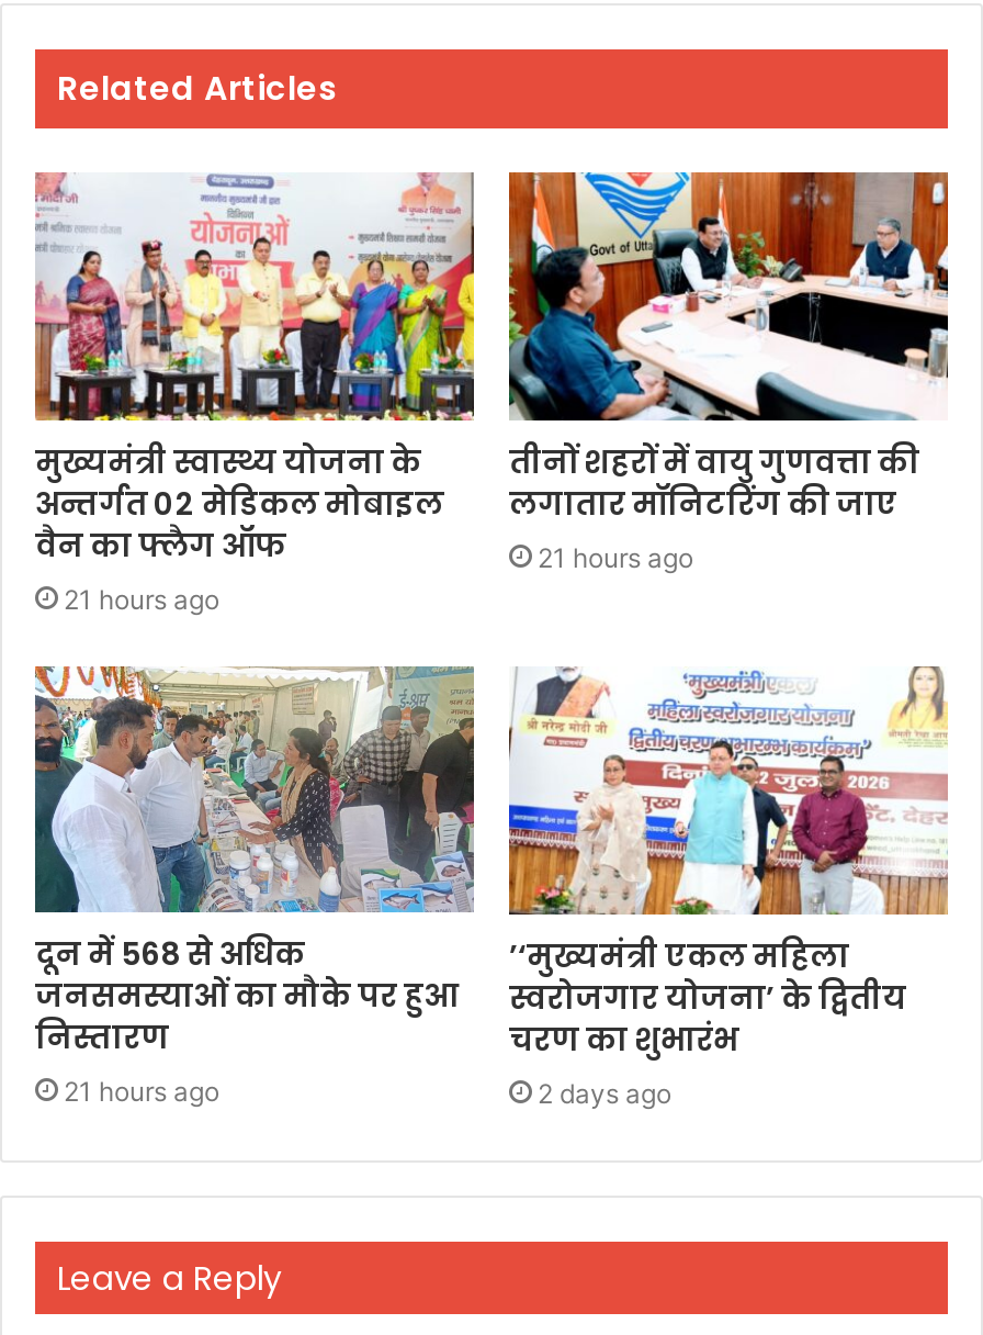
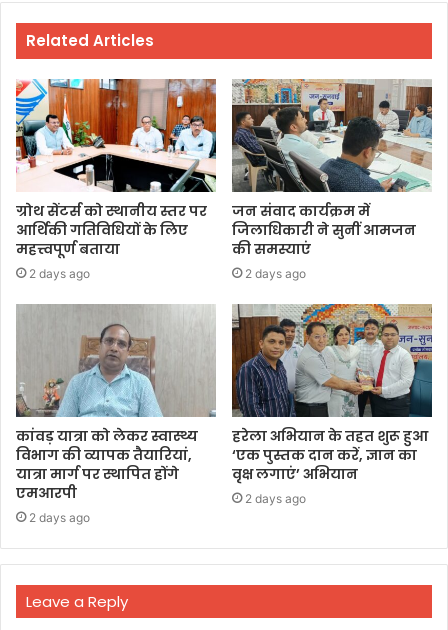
[33,172,476,615] [image] | मुख्यमंत्री स्वास्थ्य योजना के | अन्तर्गत 02 मेडिकल मोबाइल | वैन का फ्लैग ऑफ | 21 hours ago -> [15,78,217,281] [image] | ग्रोथ सेंटर्स को स्थानीय स्तर पर | आर्थिकी गतिविधियों के लिए | महत्त्वपूर्ण बताया | 2 days ago
[507,170,950,574] [image] | तीनों शहरों में वायु गुणवत्ता की | लगातार मॉनिटरिंग की जाए | 21 hours ago -> [231,78,433,281] [image] | जन संवाद कार्यक्रम में | जिलाधिकारी ने सुनीं आमजन | की समस्याएं | 2 days ago
[33,666,474,1108] [image] | दून में 568 से अधिक | जनसमस्याओं का मौके पर हुआ | निस्तारण | 21 hours ago -> [15,304,215,525] [image] | कांवड़ यात्रा को लेकर स्वास्थ्य | विभाग की व्यापक तैयारियां, | यात्रा मार्ग पर स्थापित होंगे | एमआरपी | 2 days ago
[507,666,948,1061] [image] | ’‘मुख्यमंत्री एकल महिला | स्वरोजगार योजना’ के द्वितीय | चरण का शुभारंभ -> [231,303,433,484] [image] | हरेला अभियान के तहत शुरू हुआ | ‘एक पुस्तक दान करें, ज्ञान का | वृक्ष लगाएं’ अभियान

